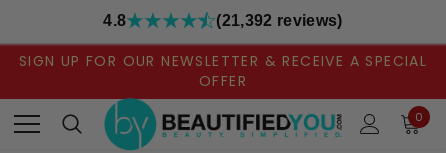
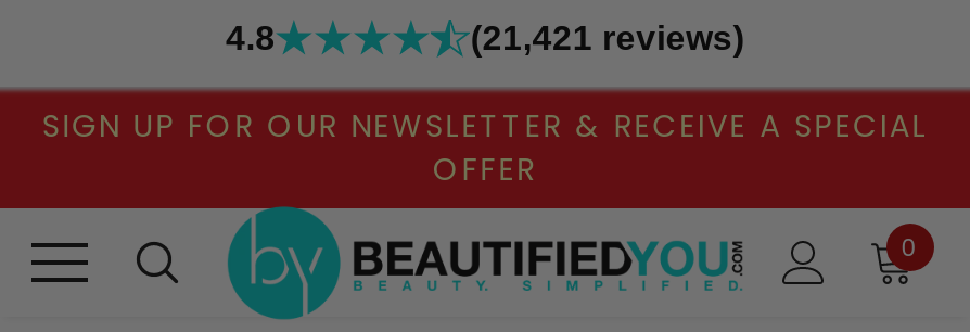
[216,12,342,29] (21,392 reviews) -> [471,20,744,56] (21,421 reviews)

